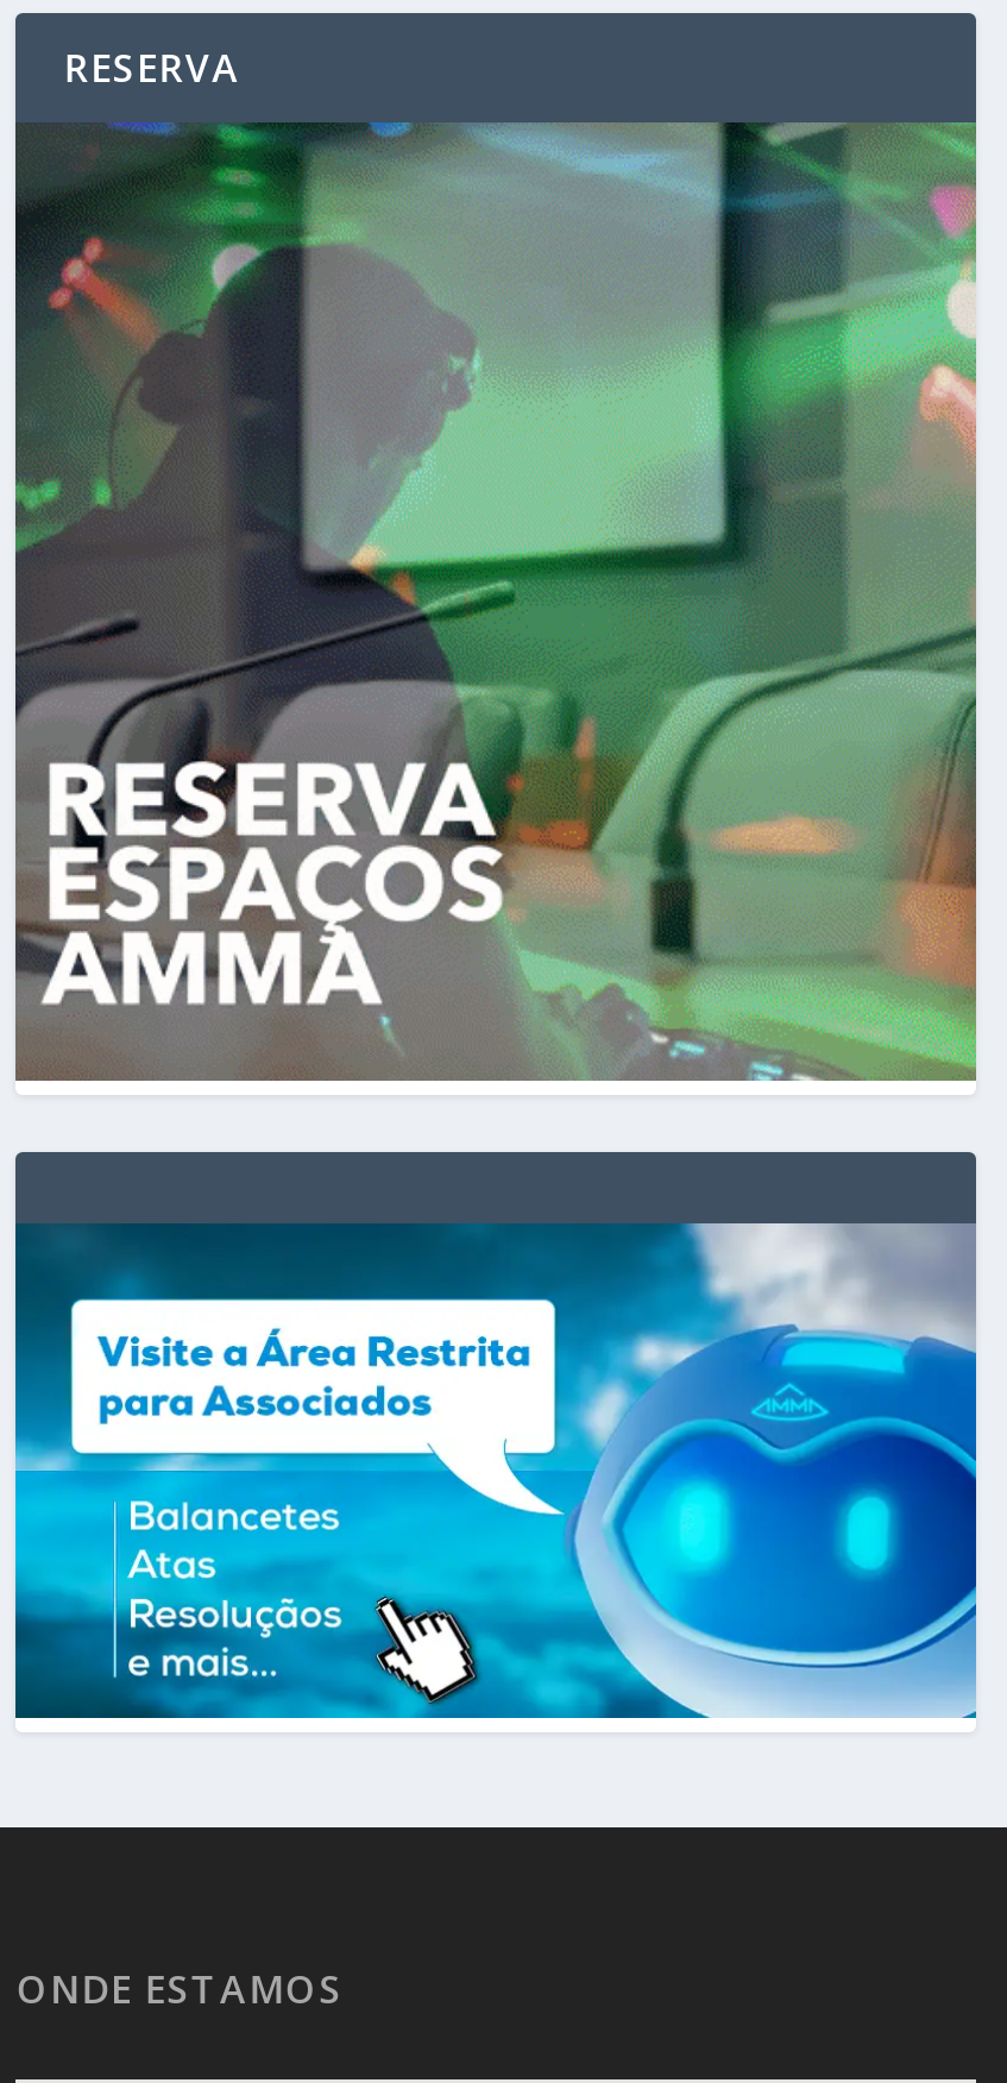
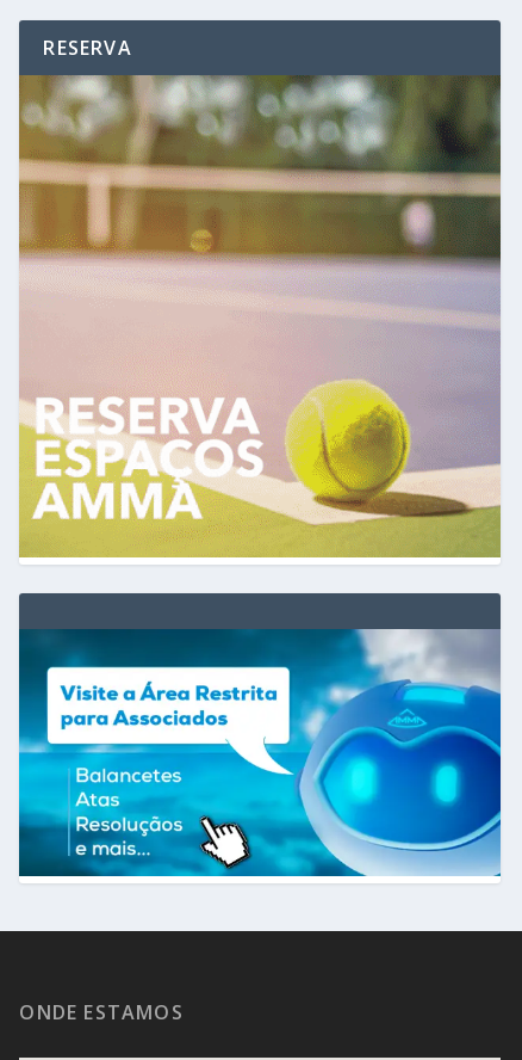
[13,121,976,1082] [image] -> [18,74,502,559] [image]

